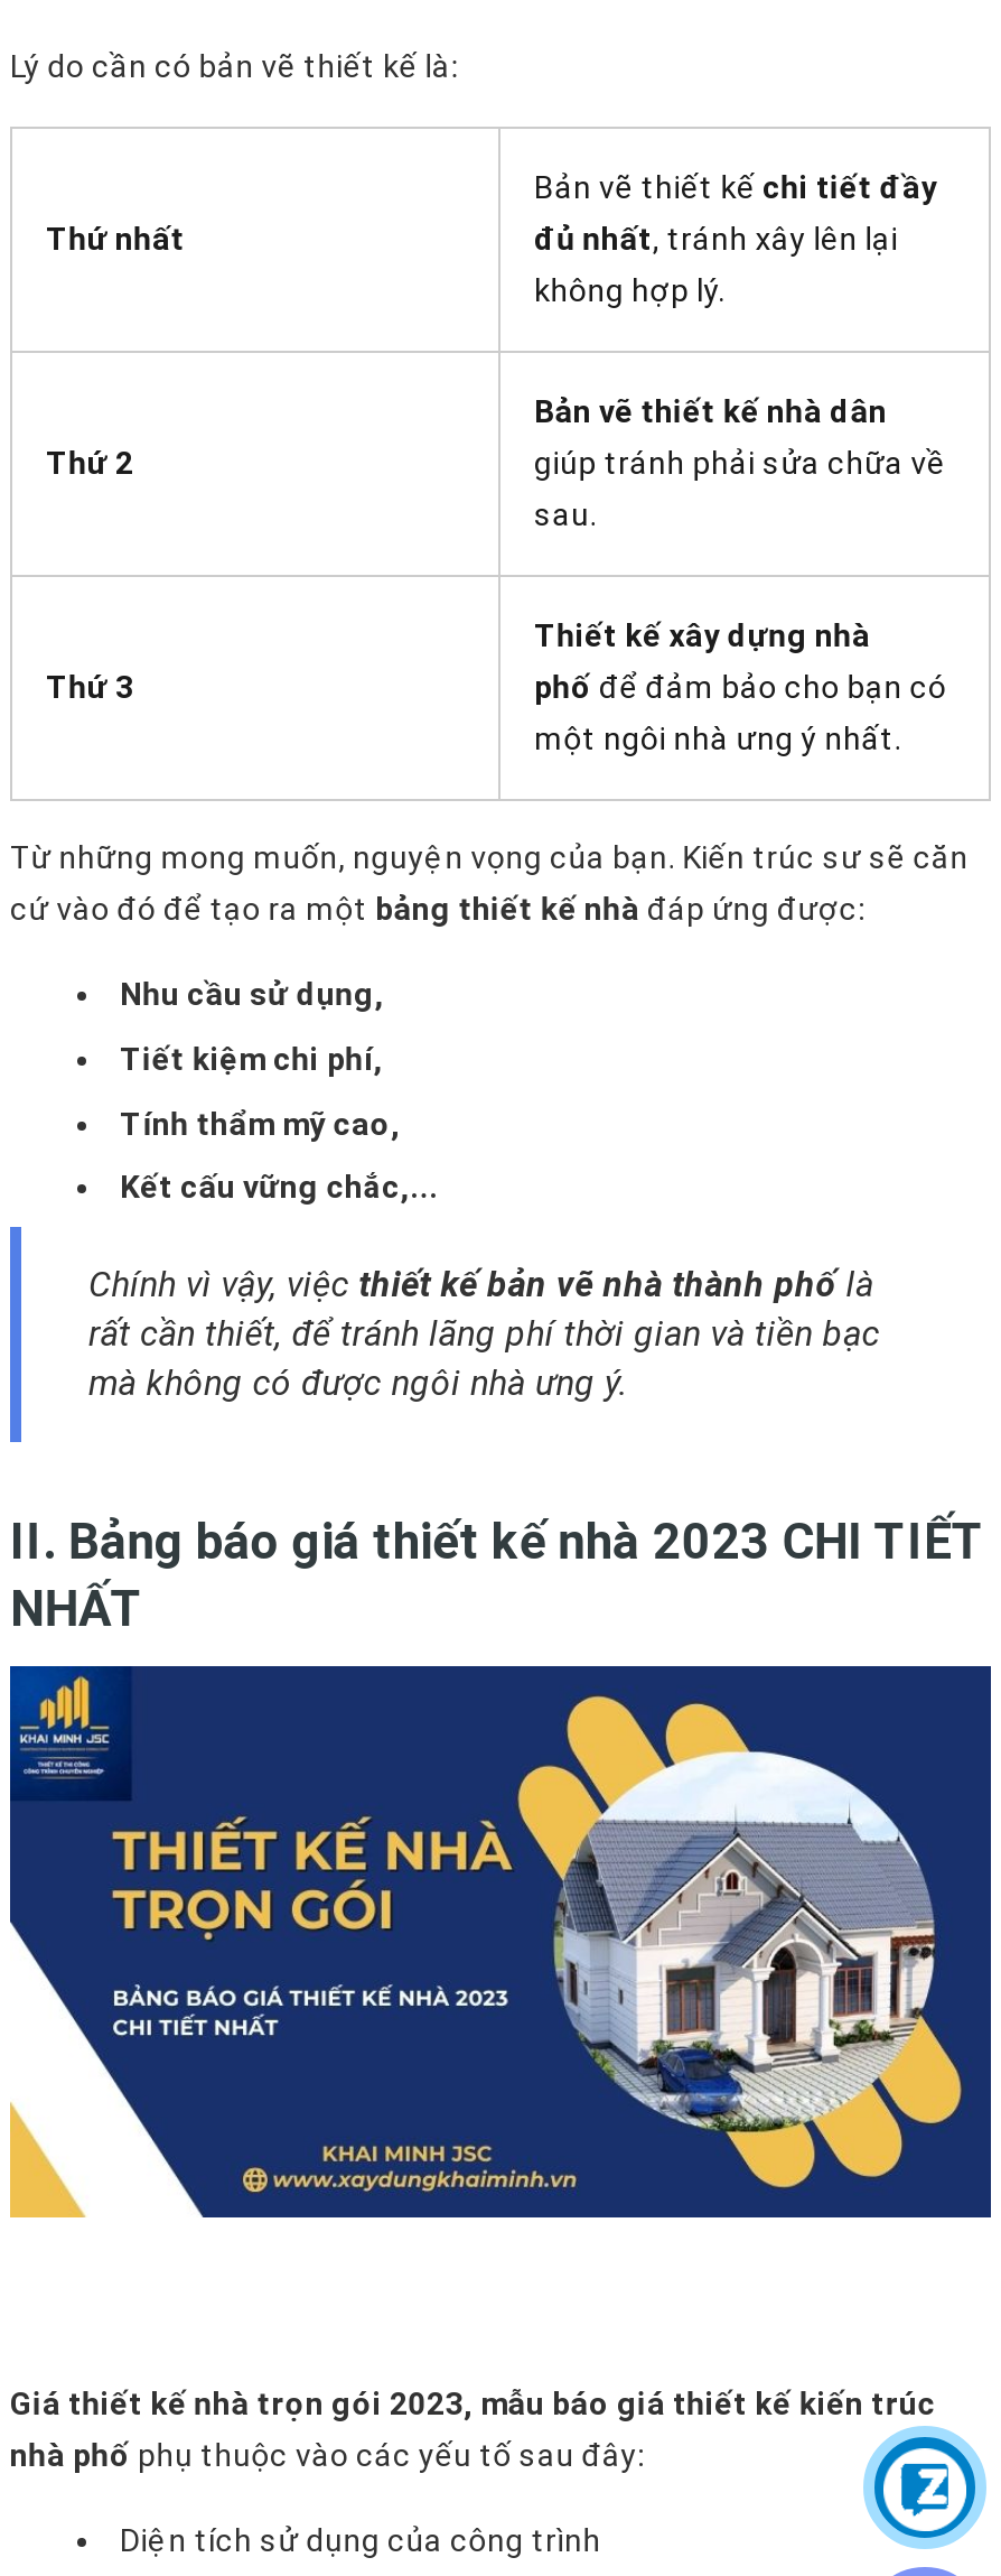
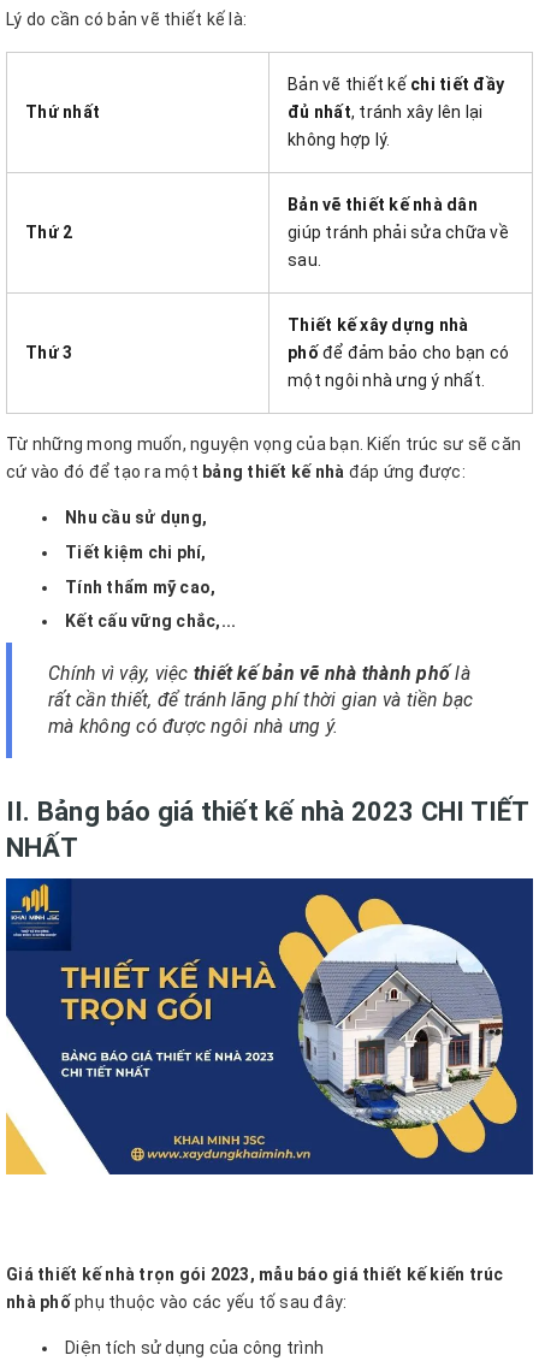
[863,2428,986,2549] [image] -> none

